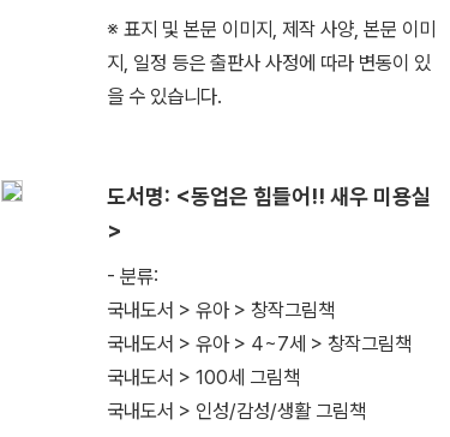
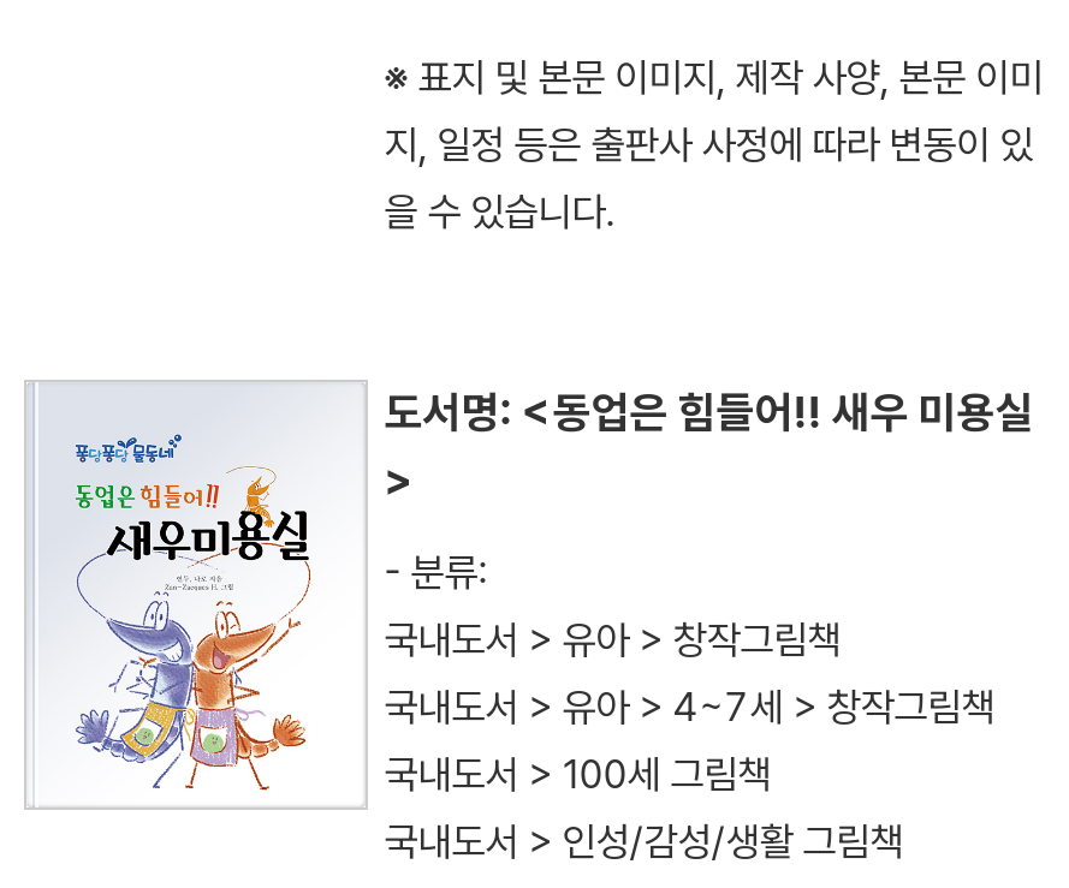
none -> [24,379,368,811] [image]

